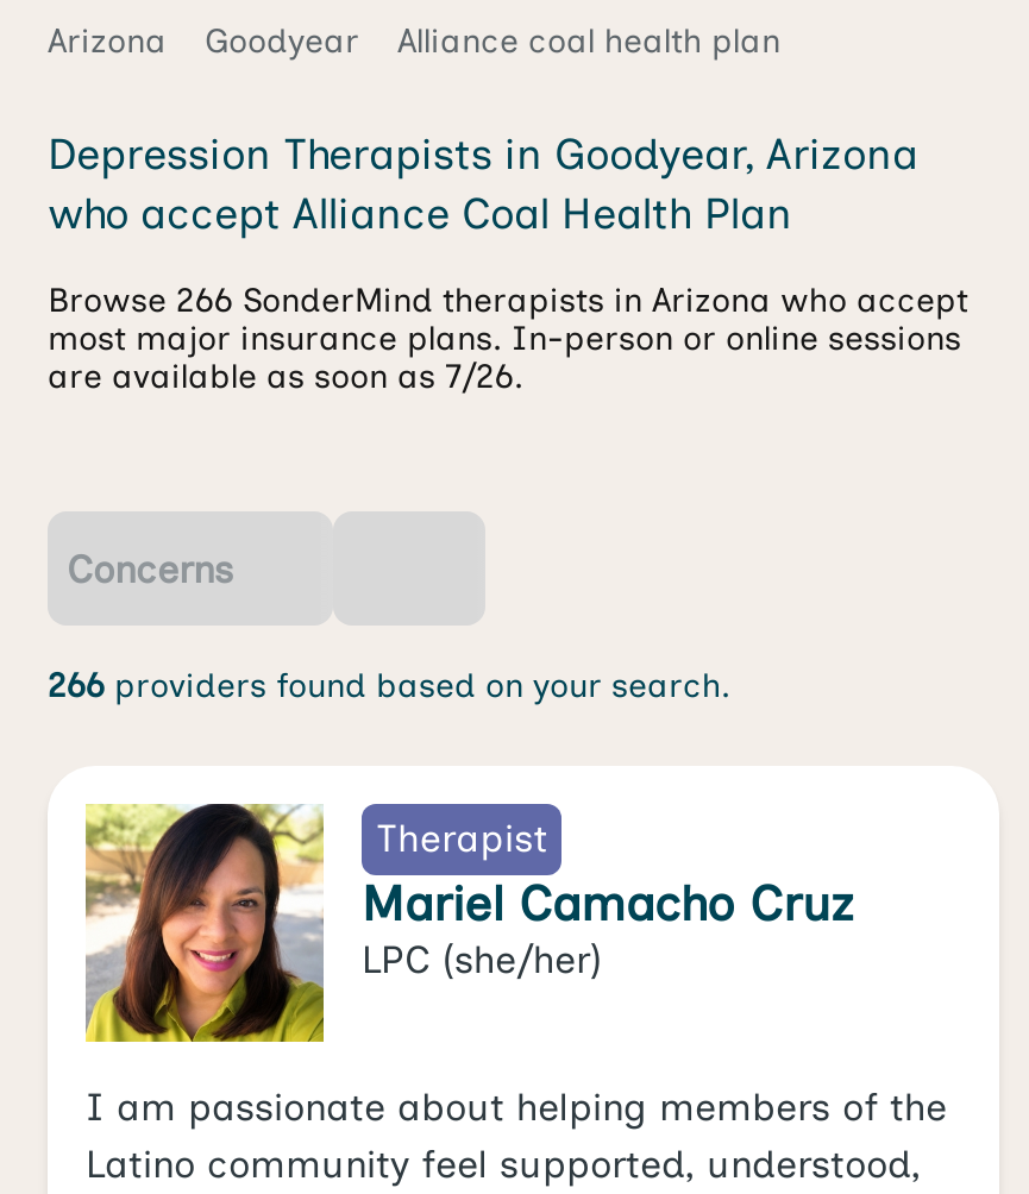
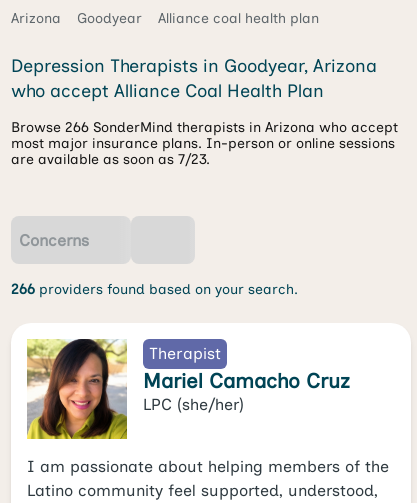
[48,357,523,397] are available as soon as 7/26. -> [11,151,210,168] are available as soon as 7/23.

